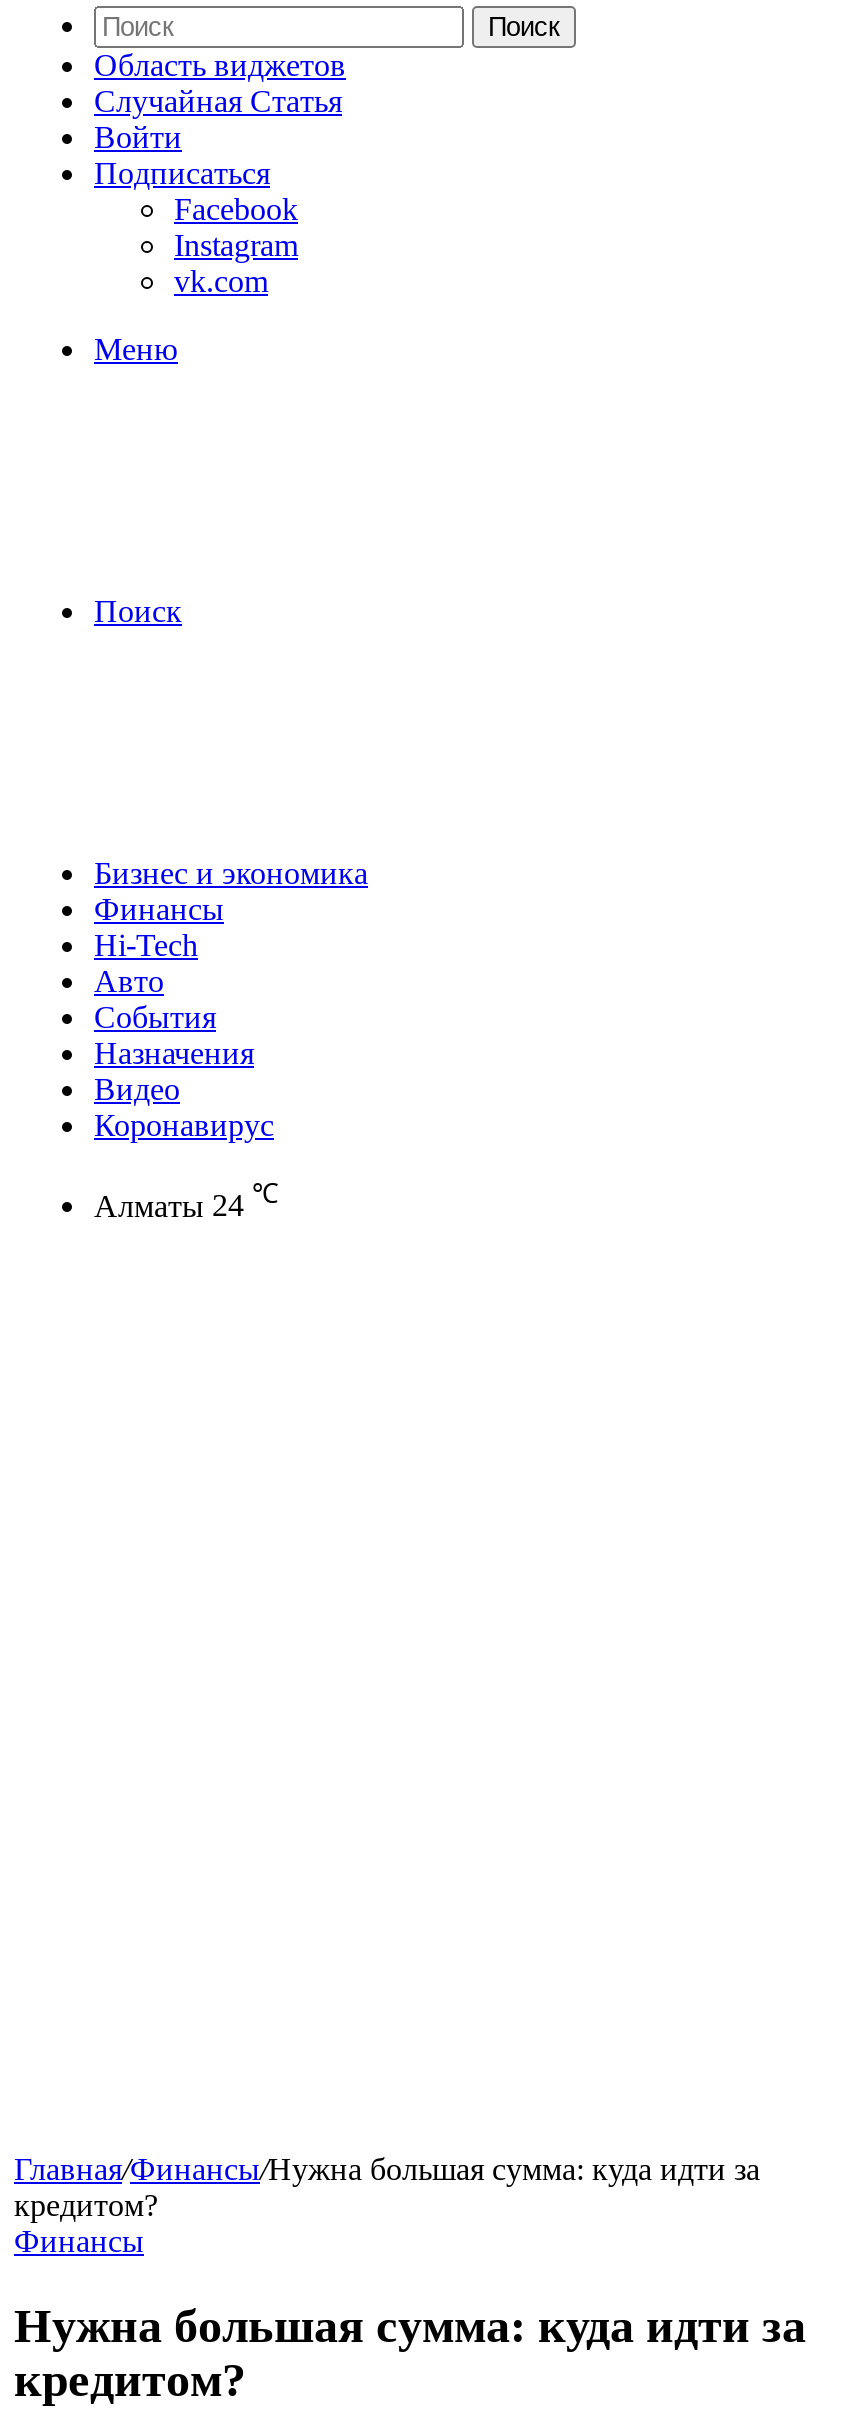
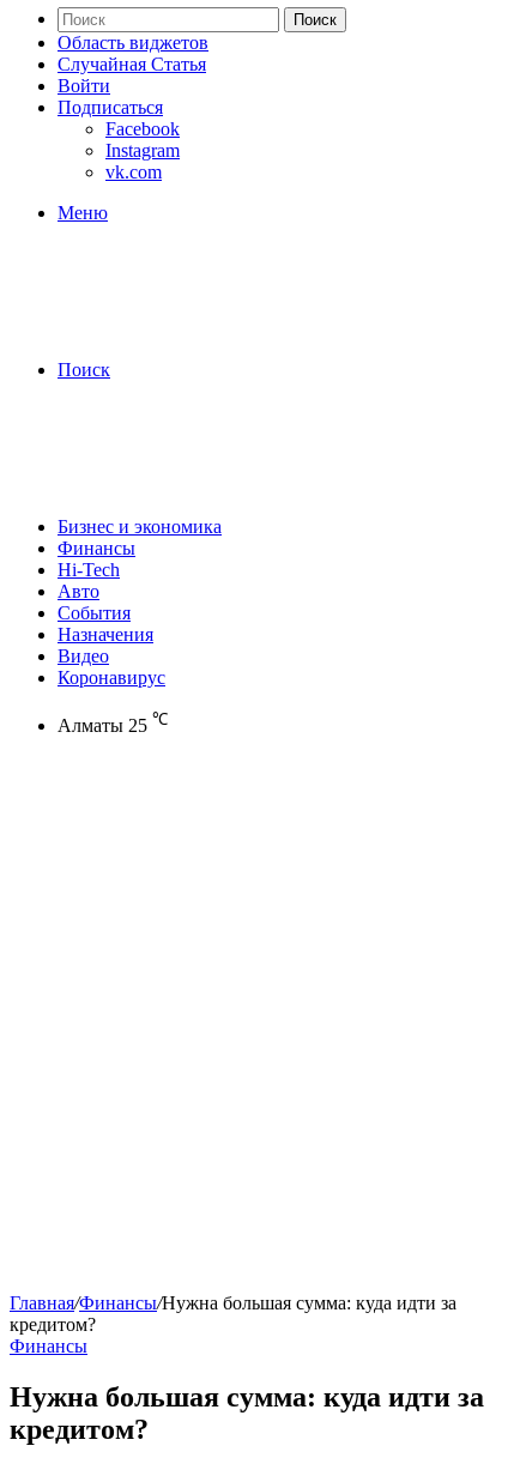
[94,1180,278,1223] Алматы 24 ℃ -> [58,710,168,736] Алматы 25 ℃

